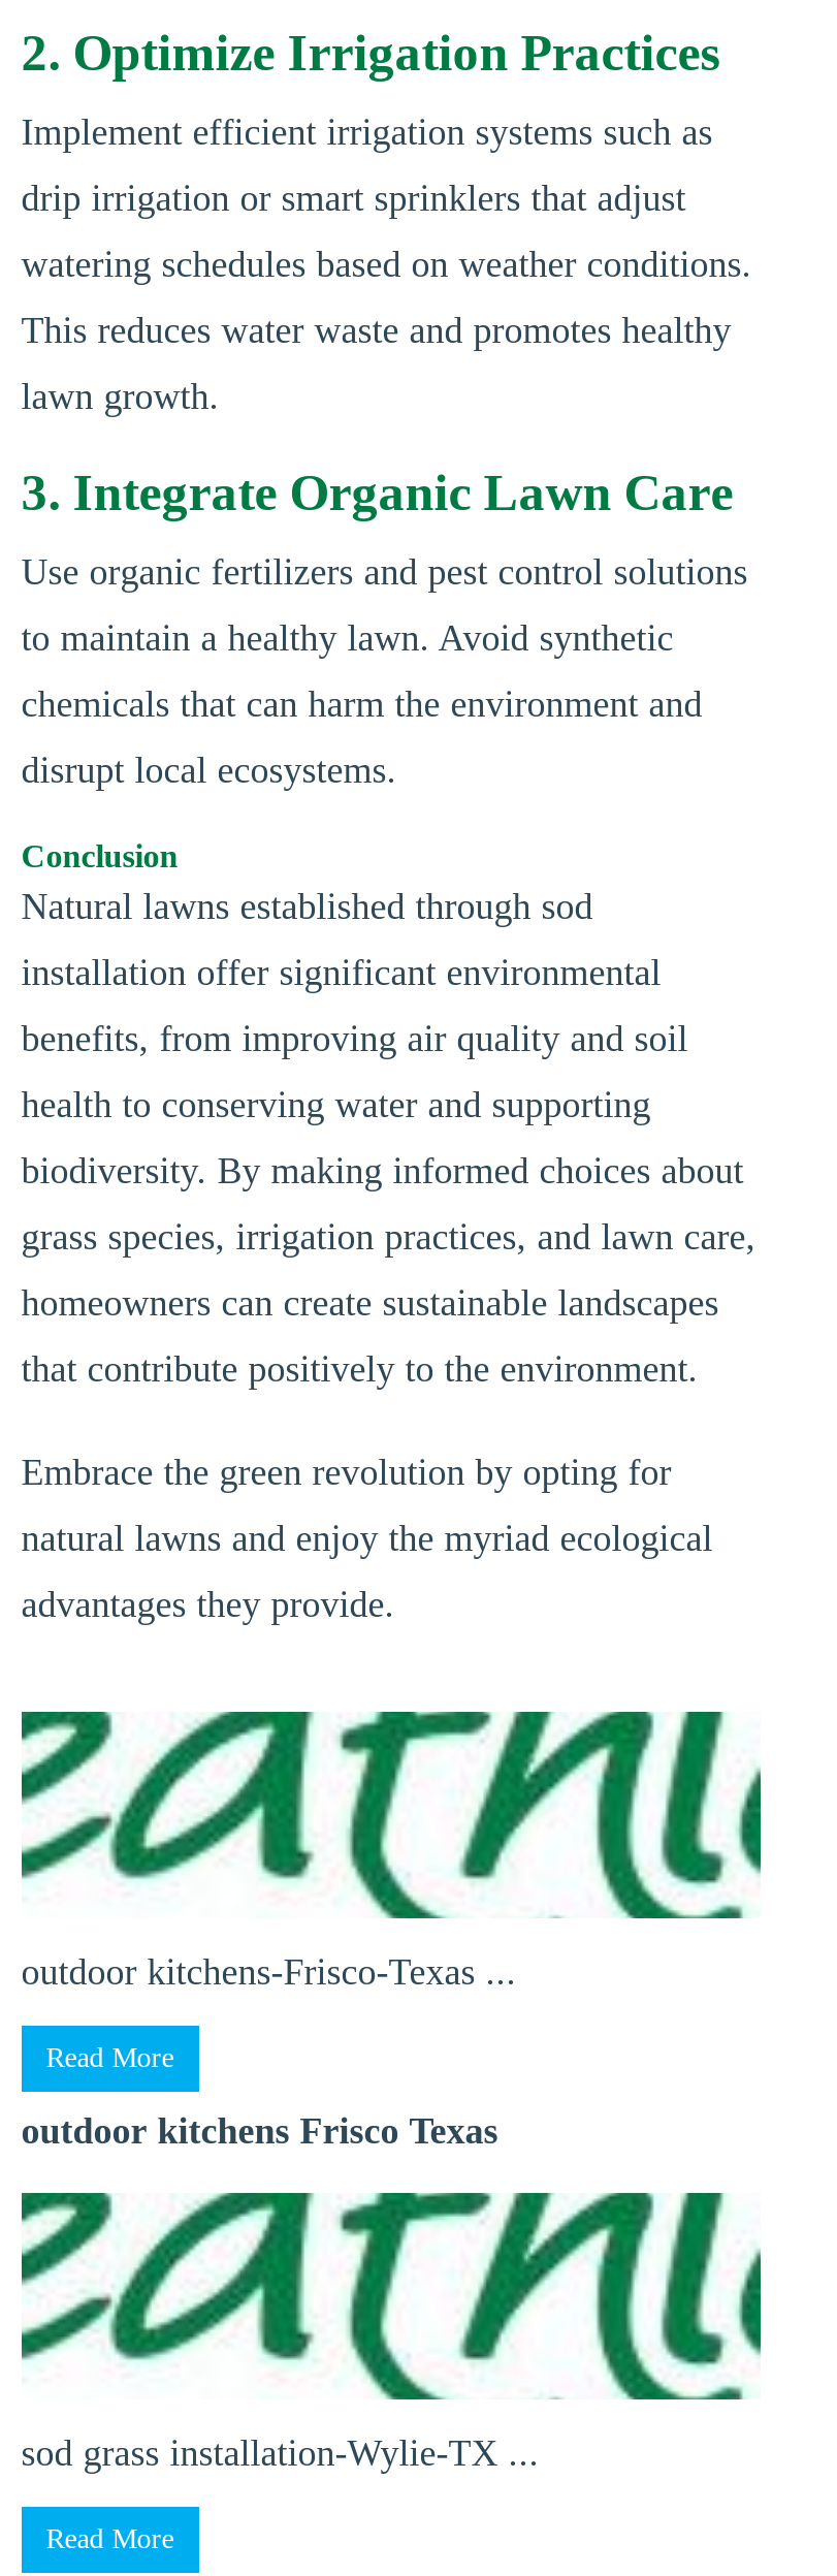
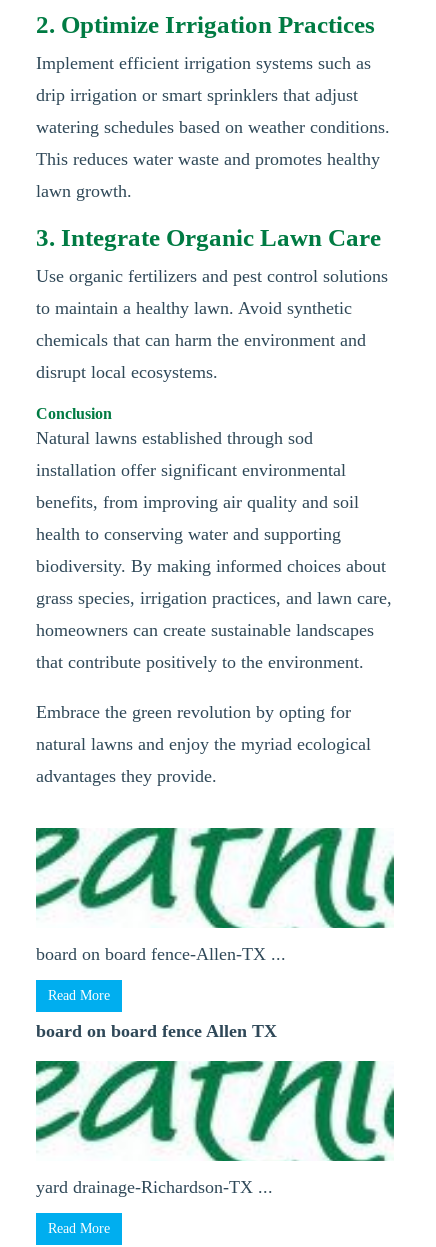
[21,1951,517,1993] outdoor kitchens-Frisco-Texas ... -> [36,944,286,964] board on board fence-Allen-TX ...
[21,2110,498,2152] outdoor kitchens Frisco Texas -> [36,1021,277,1041] board on board fence Allen TX
[21,2432,539,2474] sod grass installation-Wylie-TX ... -> [36,1177,273,1197] yard drainage-Richardson-TX ...

